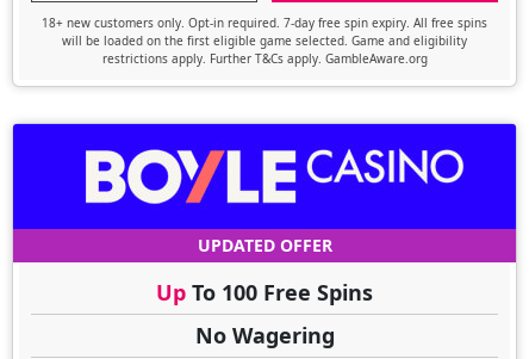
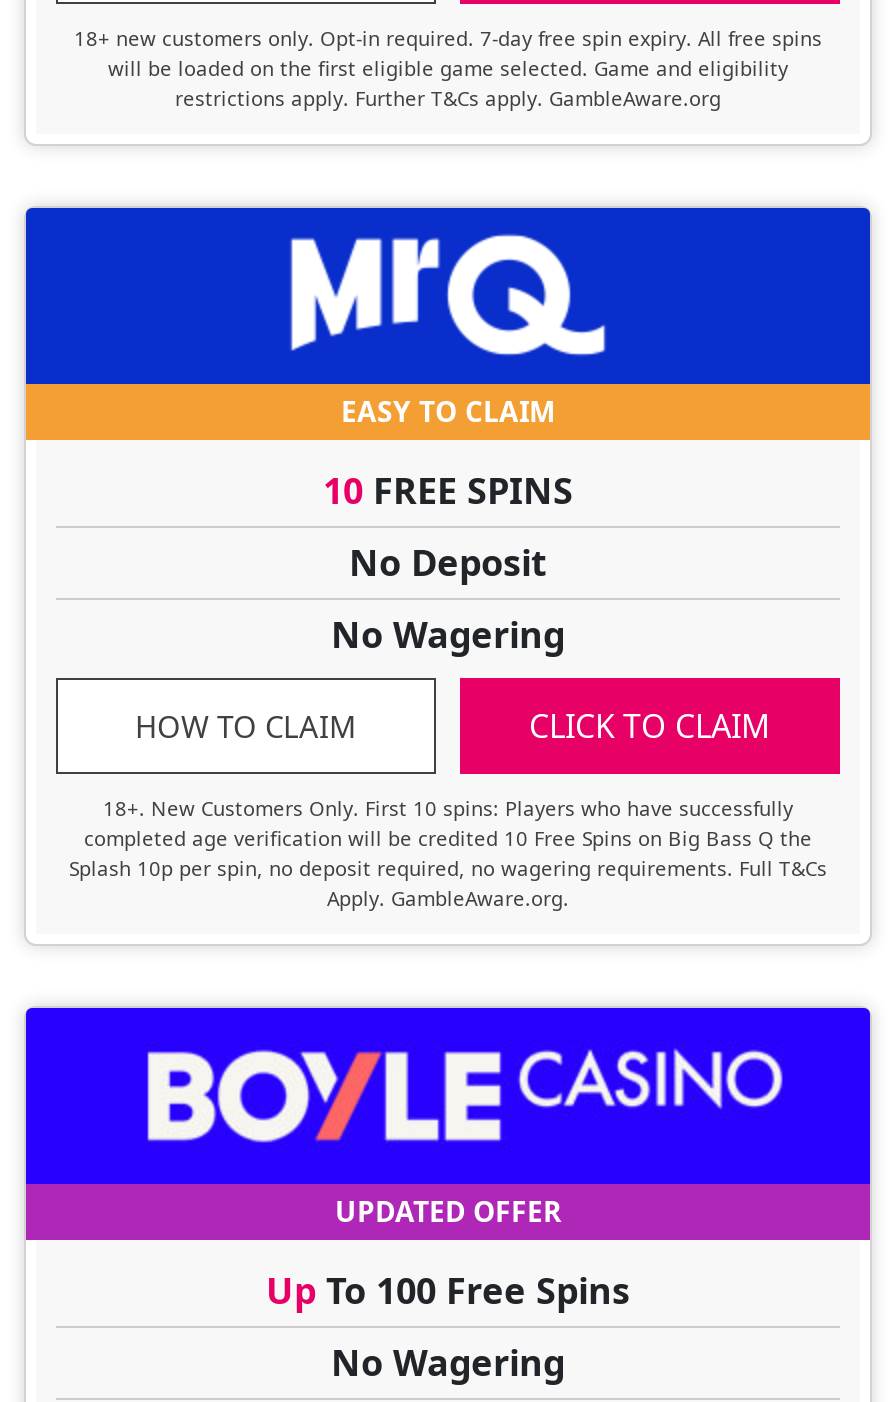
none -> [24,208,872,913] [image] | EASY TO CLAIM | 10 FREE SPINS | No Deposit | No Wagering | CLICK TO CLAIM | HOW TO CLAIM | 18+. New Customers Only. First 10 spins: Players who have successfully | completed age verification will be credited 10 Free Spins on Big Bass Q the | Splash 10p per spin, no deposit required, no wagering requirements. Full T&Cs | Apply. GambleAware.org.

